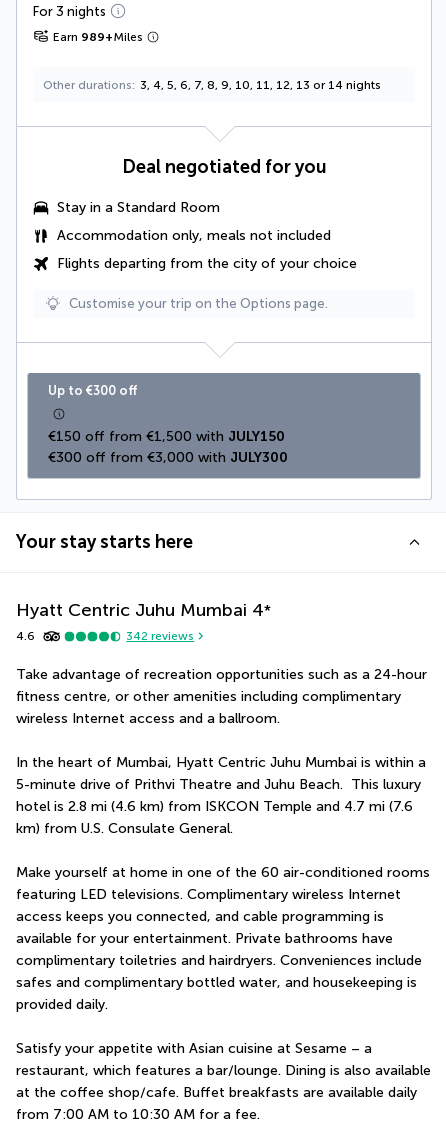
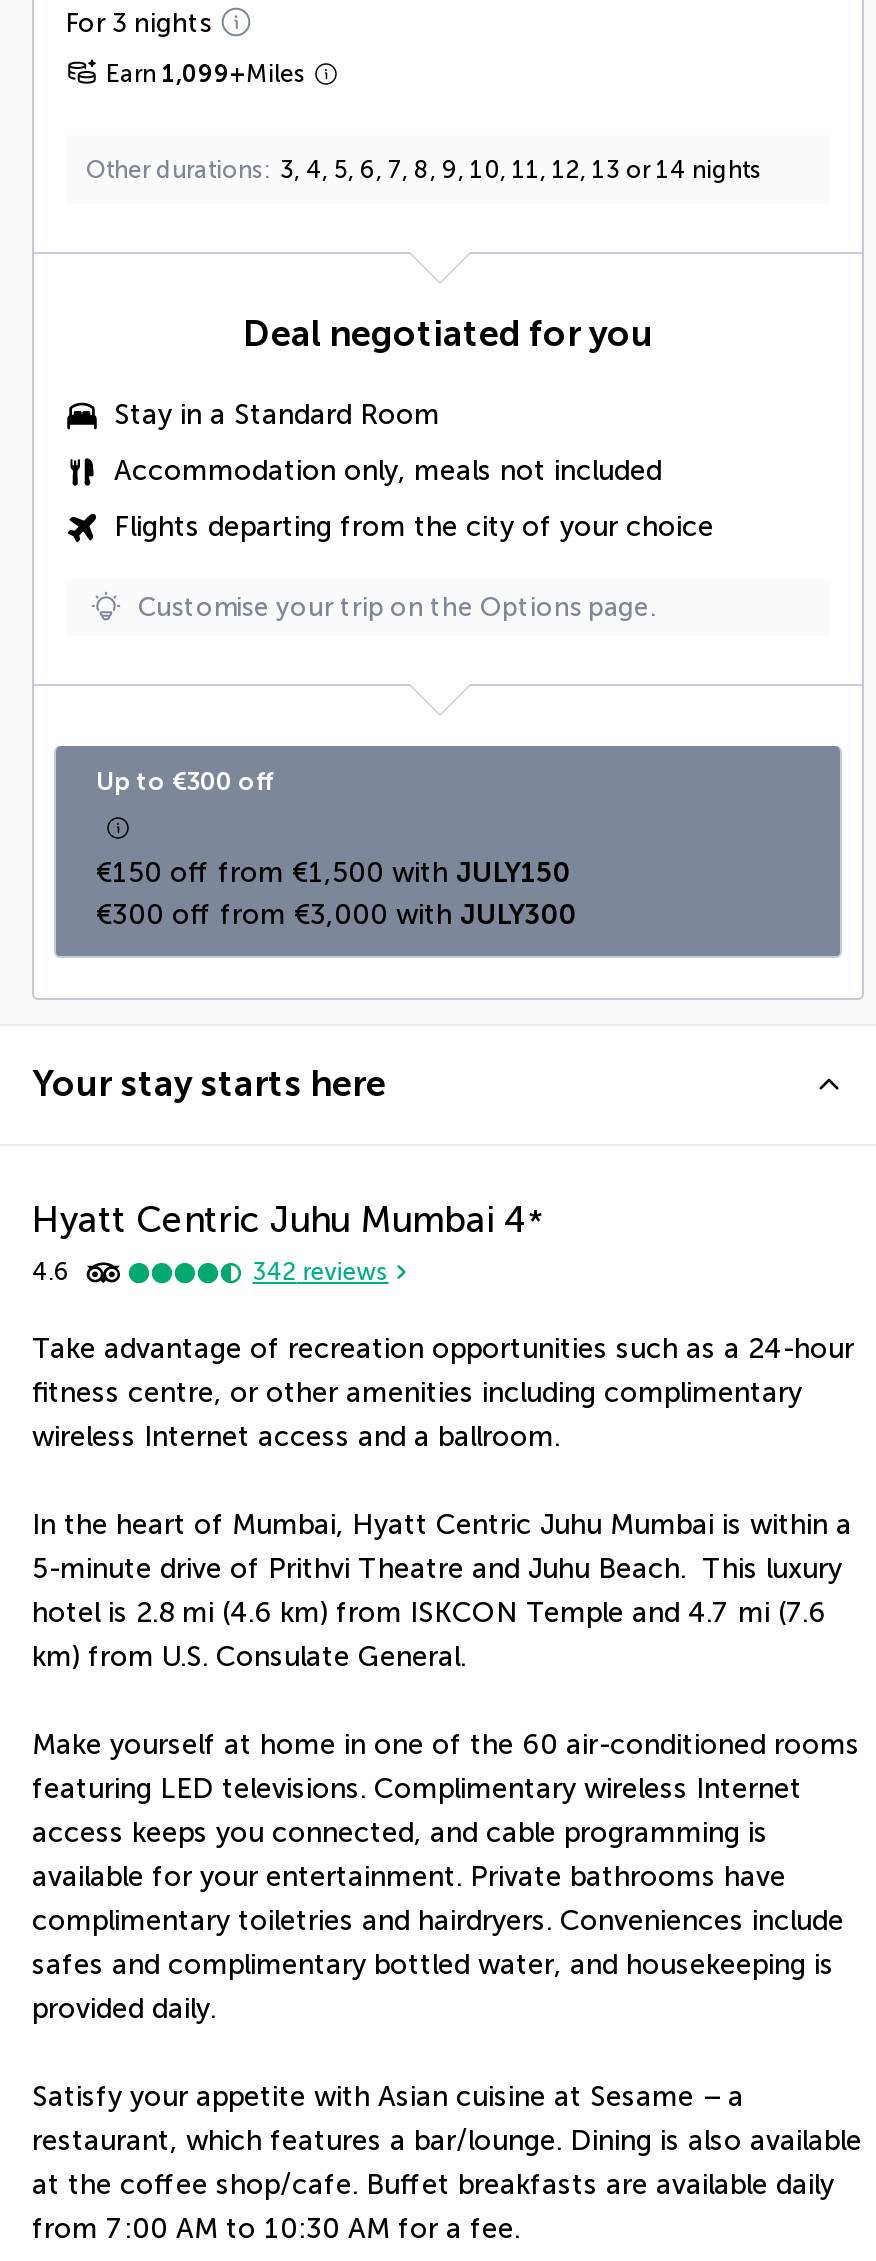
[53,30,143,44] Earn 989+Miles -> [106,60,306,88] Earn 1,099+Miles

